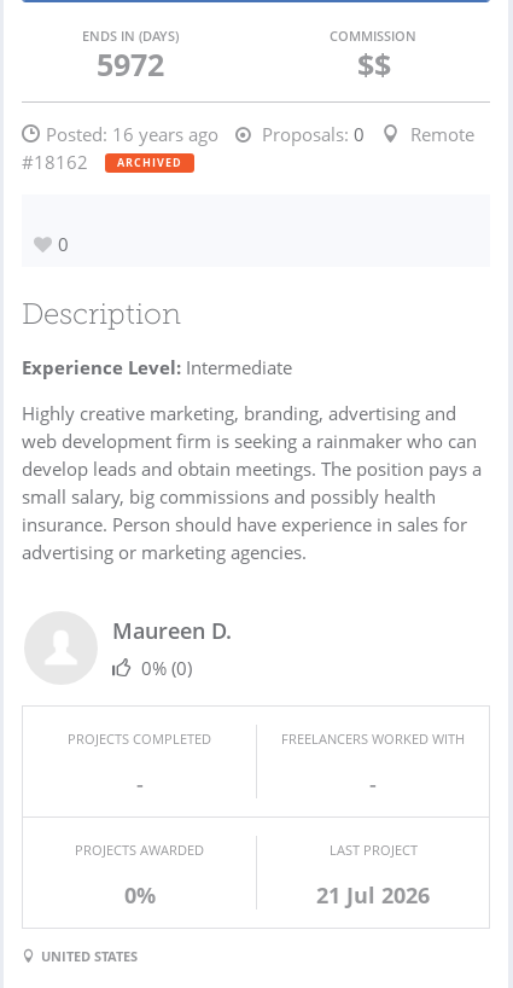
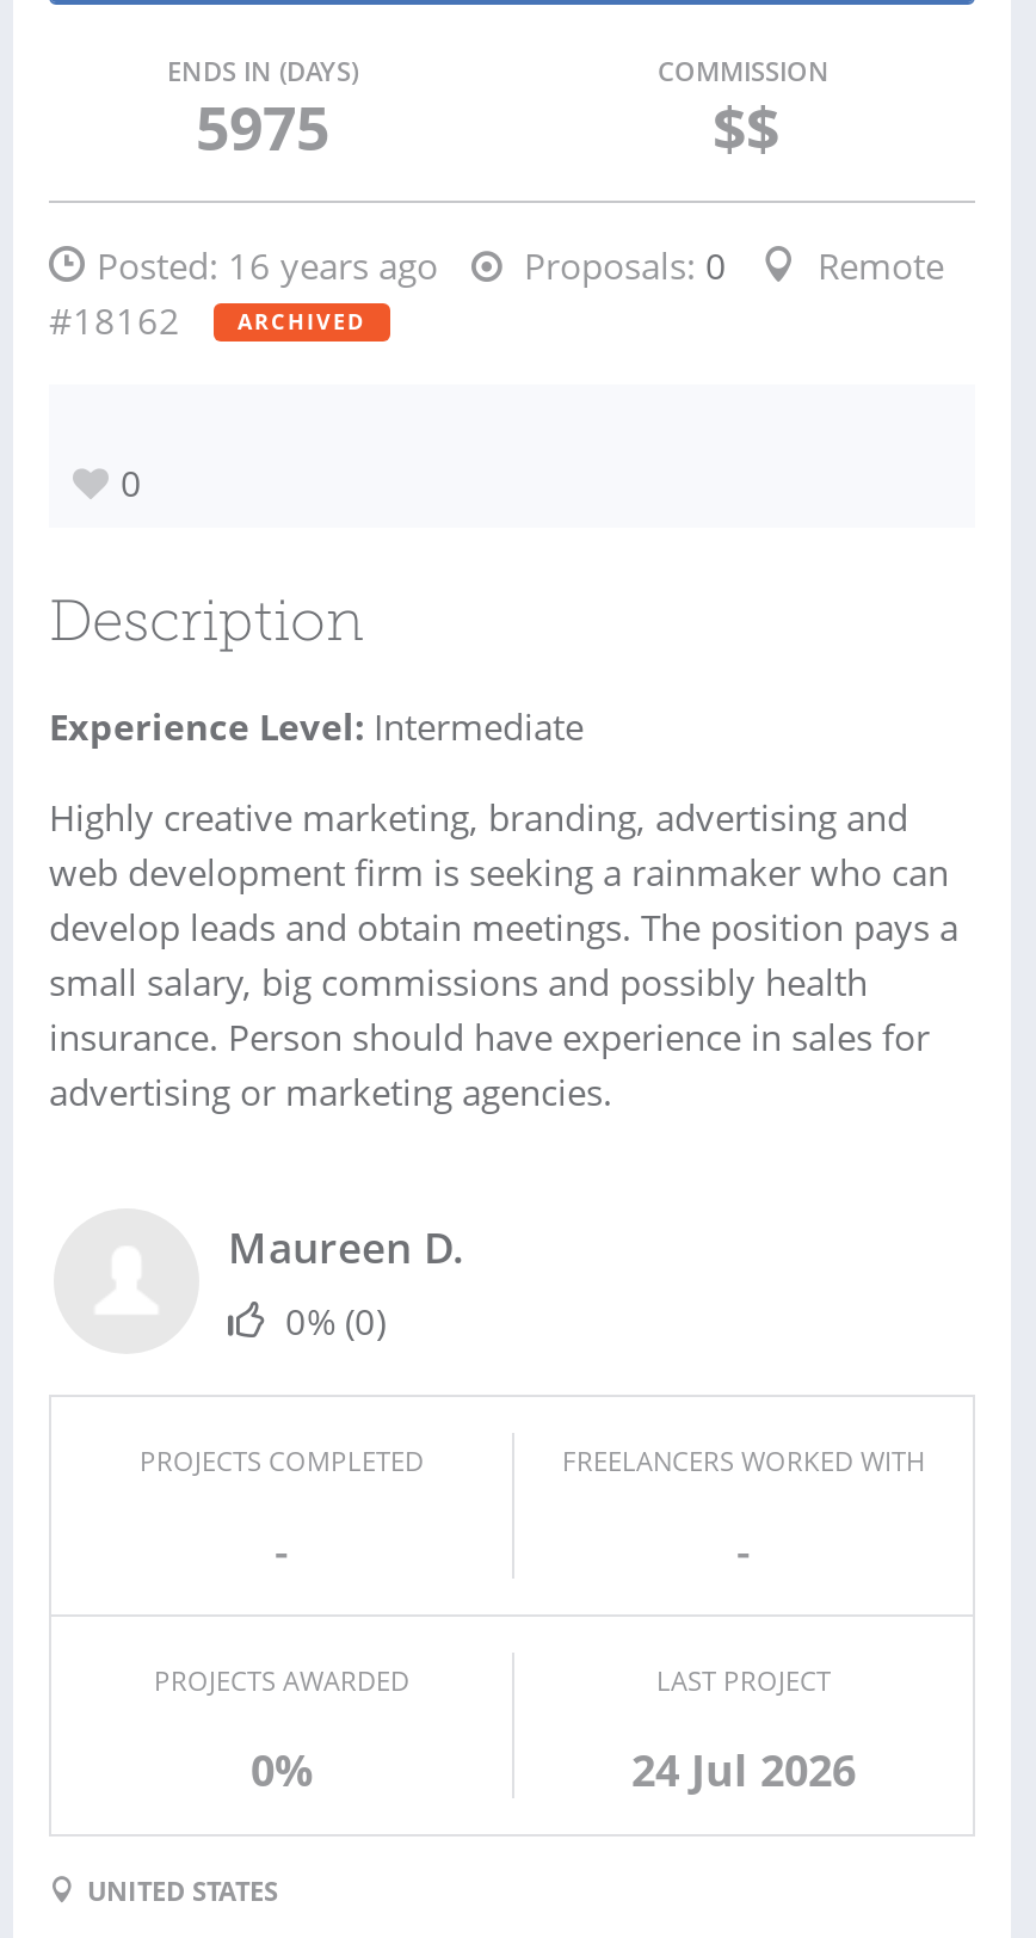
[96,43,164,85] 5972 -> [196,86,329,167] 5975
[316,881,430,909] 21 Jul 2026 -> [631,1741,856,1798] 24 Jul 2026

